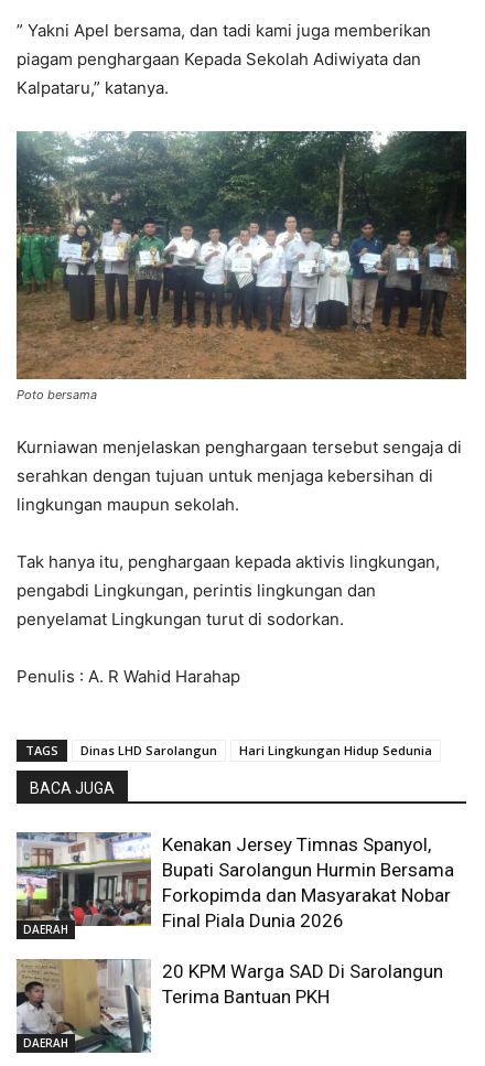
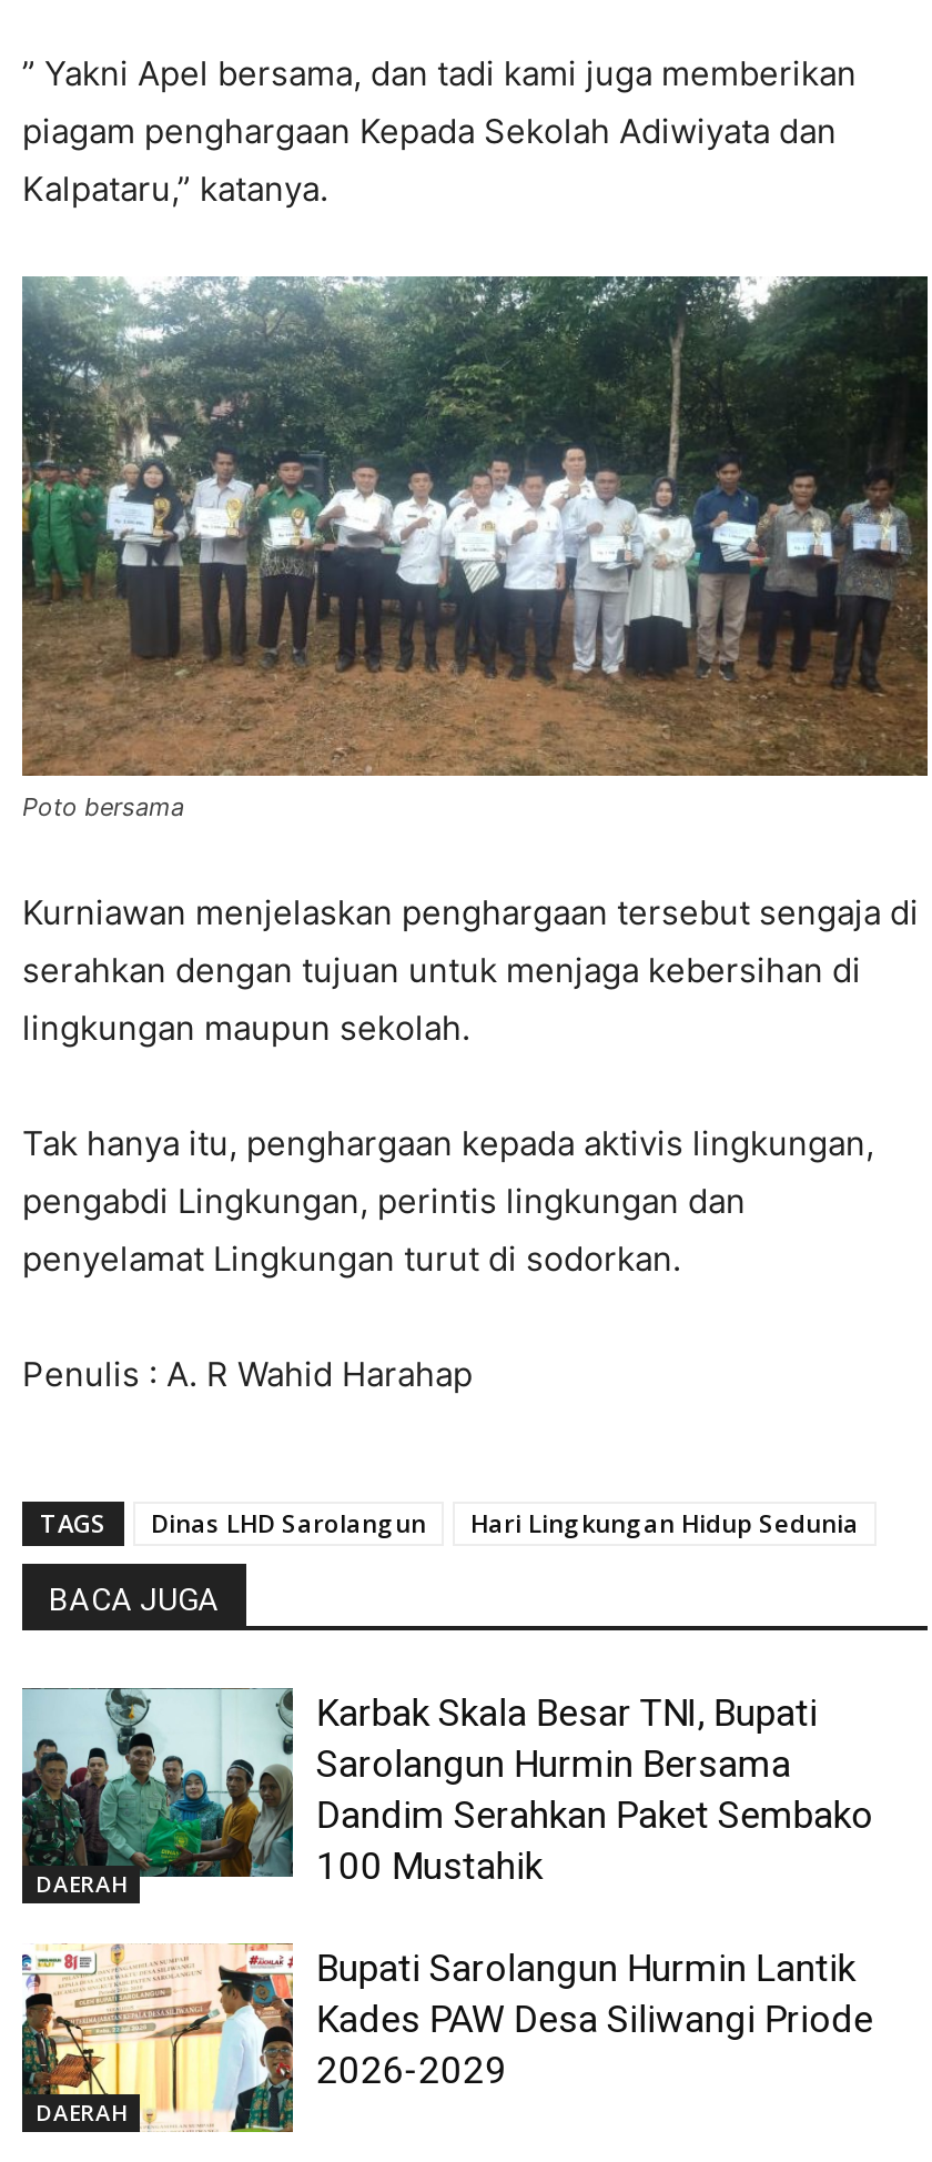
[15,832,455,931] [image] | Kenakan Jersey Timnas Spanyol, | Bupati Sarolangun Hurmin Bersama | Forkopimda dan Masyarakat Nobar | Final Piala Dunia 2026 -> [20,1688,873,1887] [image] | Karbak Skala Besar TNI, Bupati | Sarolangun Hurmin Bersama | Dandim Serahkan Paket Sembako | 100 Mustahik
[15,958,444,1054] [image] | 20 KPM Warga SAD Di Sarolangun | Terima Bantuan PKH -> [20,1943,873,2134] [image] | Bupati Sarolangun Hurmin Lantik | Kades PAW Desa Siliwangi Priode | 2026-2029

